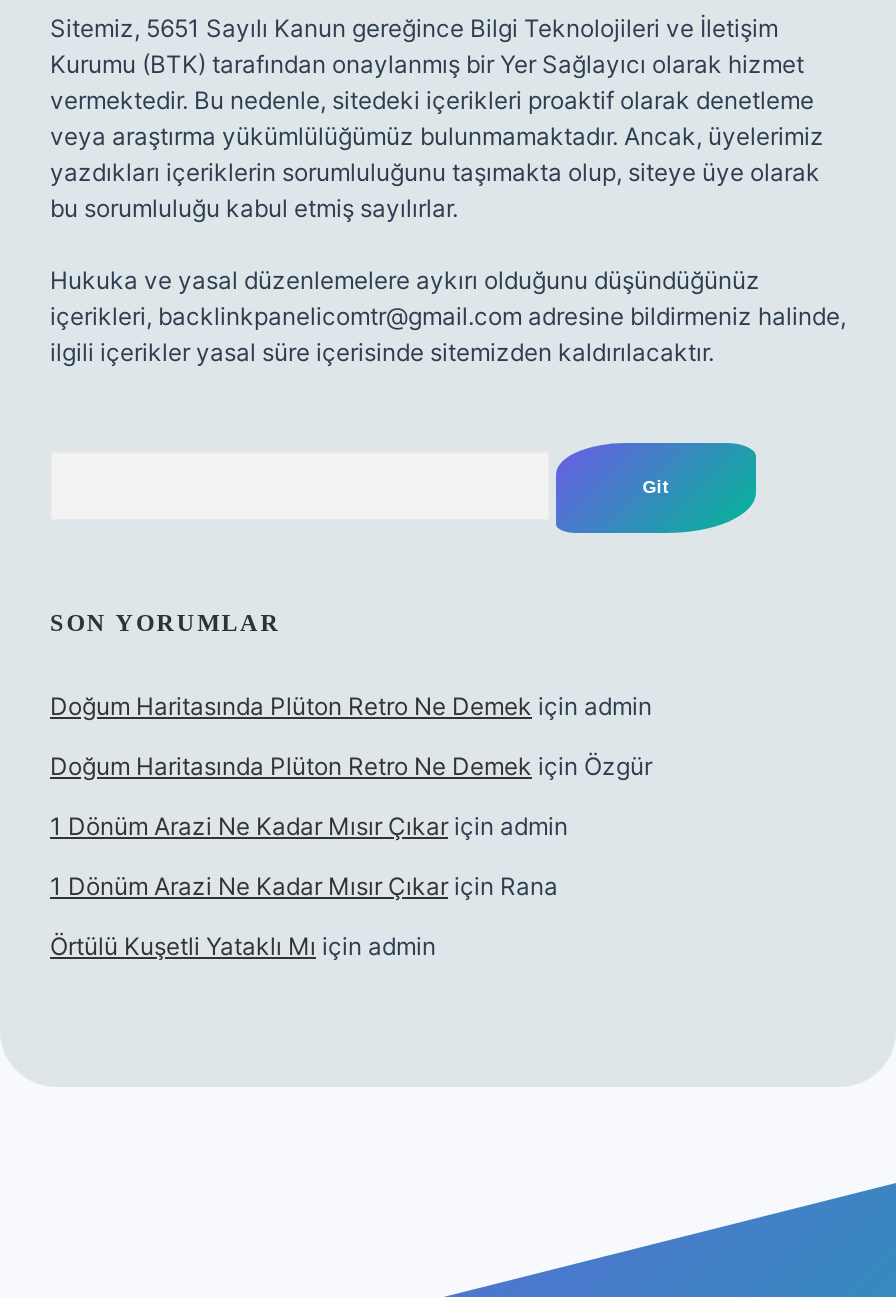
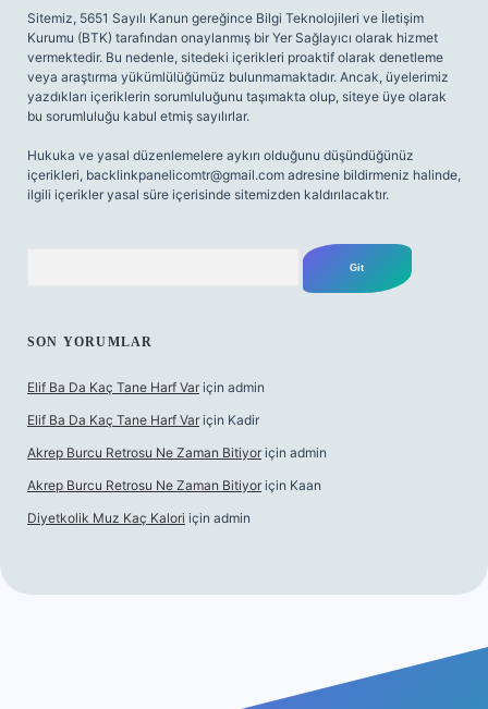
[50,691,652,721] Doğum Haritasında Plüton Retro Ne Demek için admin -> [27,379,265,395] Elif Ba Da Kaç Tane Harf Var için admin
[50,751,652,781] Doğum Haritasında Plüton Retro Ne Demek için Özgür -> [27,412,259,428] Elif Ba Da Kaç Tane Harf Var için Kadir
[50,811,568,841] 1 Dönüm Arazi Ne Kadar Mısır Çıkar için admin -> [27,444,327,461] Akrep Burcu Retrosu Ne Zaman Bitiyor için admin
[50,871,558,901] 1 Dönüm Arazi Ne Kadar Mısır Çıkar için Rana -> [27,477,321,493] Akrep Burcu Retrosu Ne Zaman Bitiyor için Kaan
[50,931,436,961] Örtülü Kuşetli Yataklı Mı için admin -> [27,510,251,526] Diyetkolik Muz Kaç Kalori için admin

